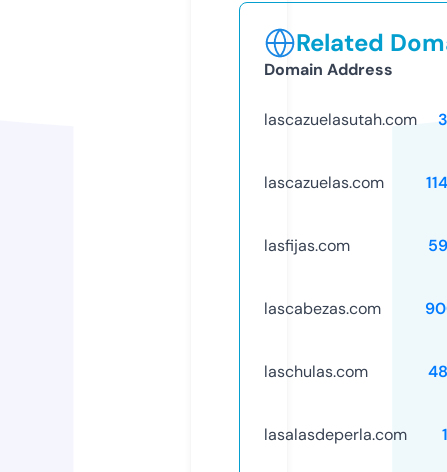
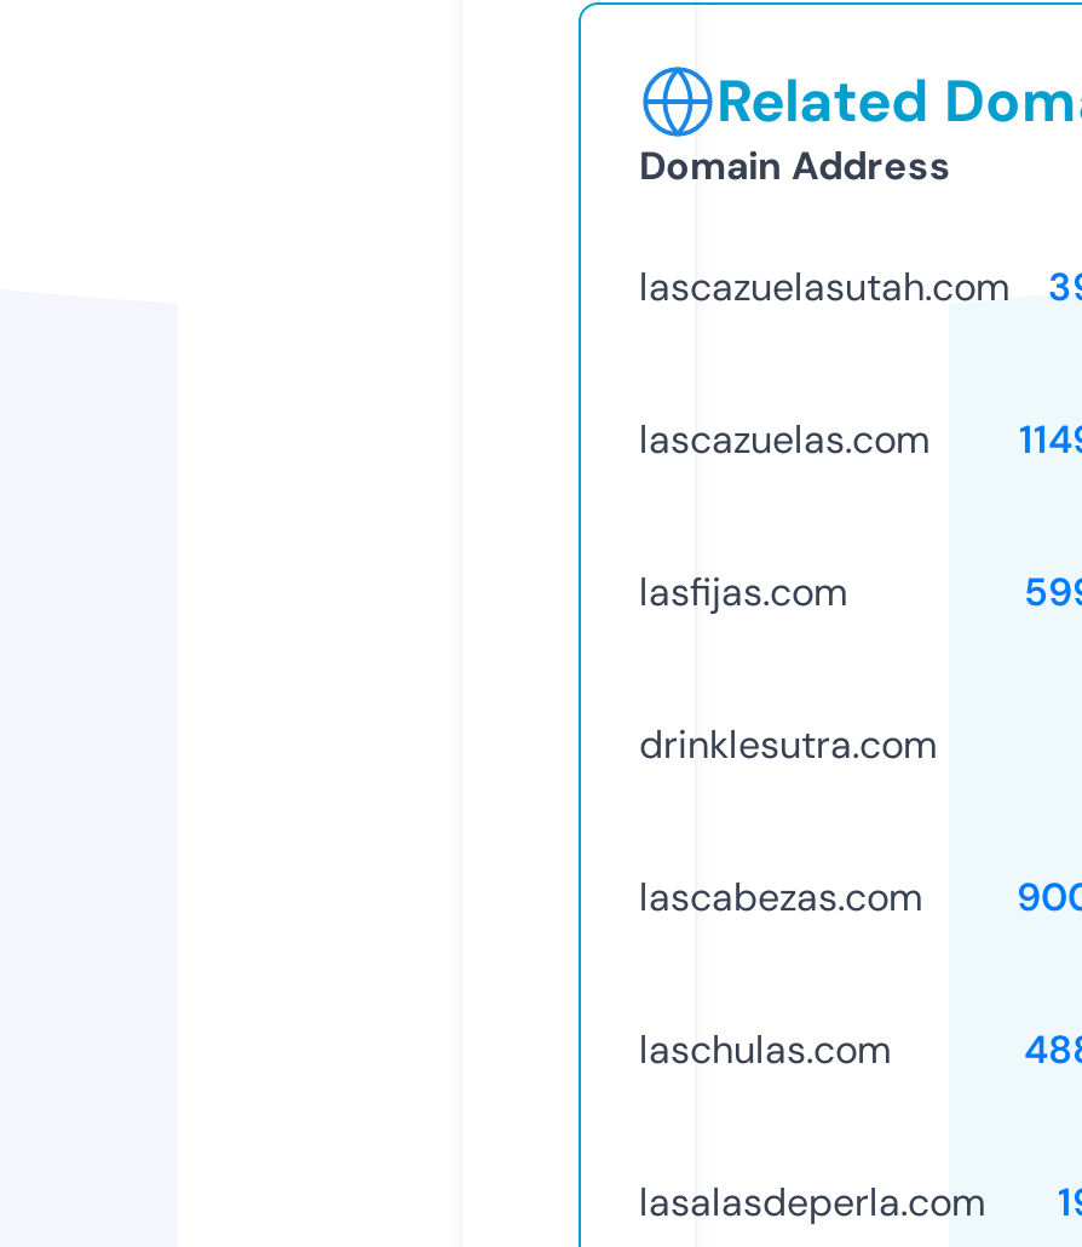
none -> [639,719,937,770] drinklesutra.com

